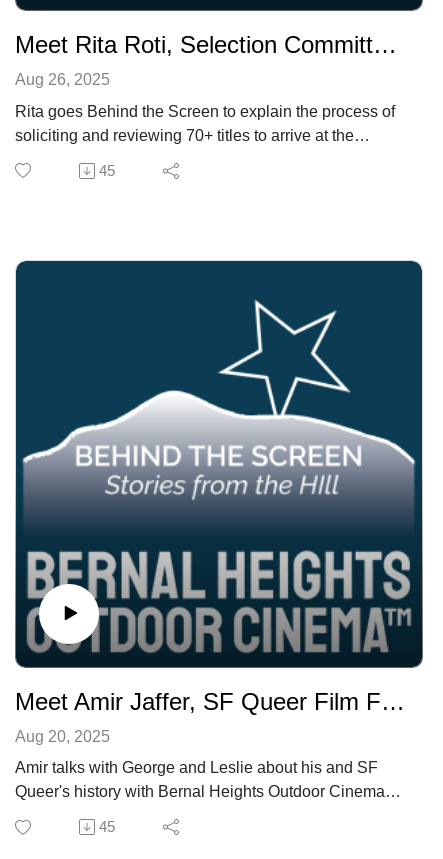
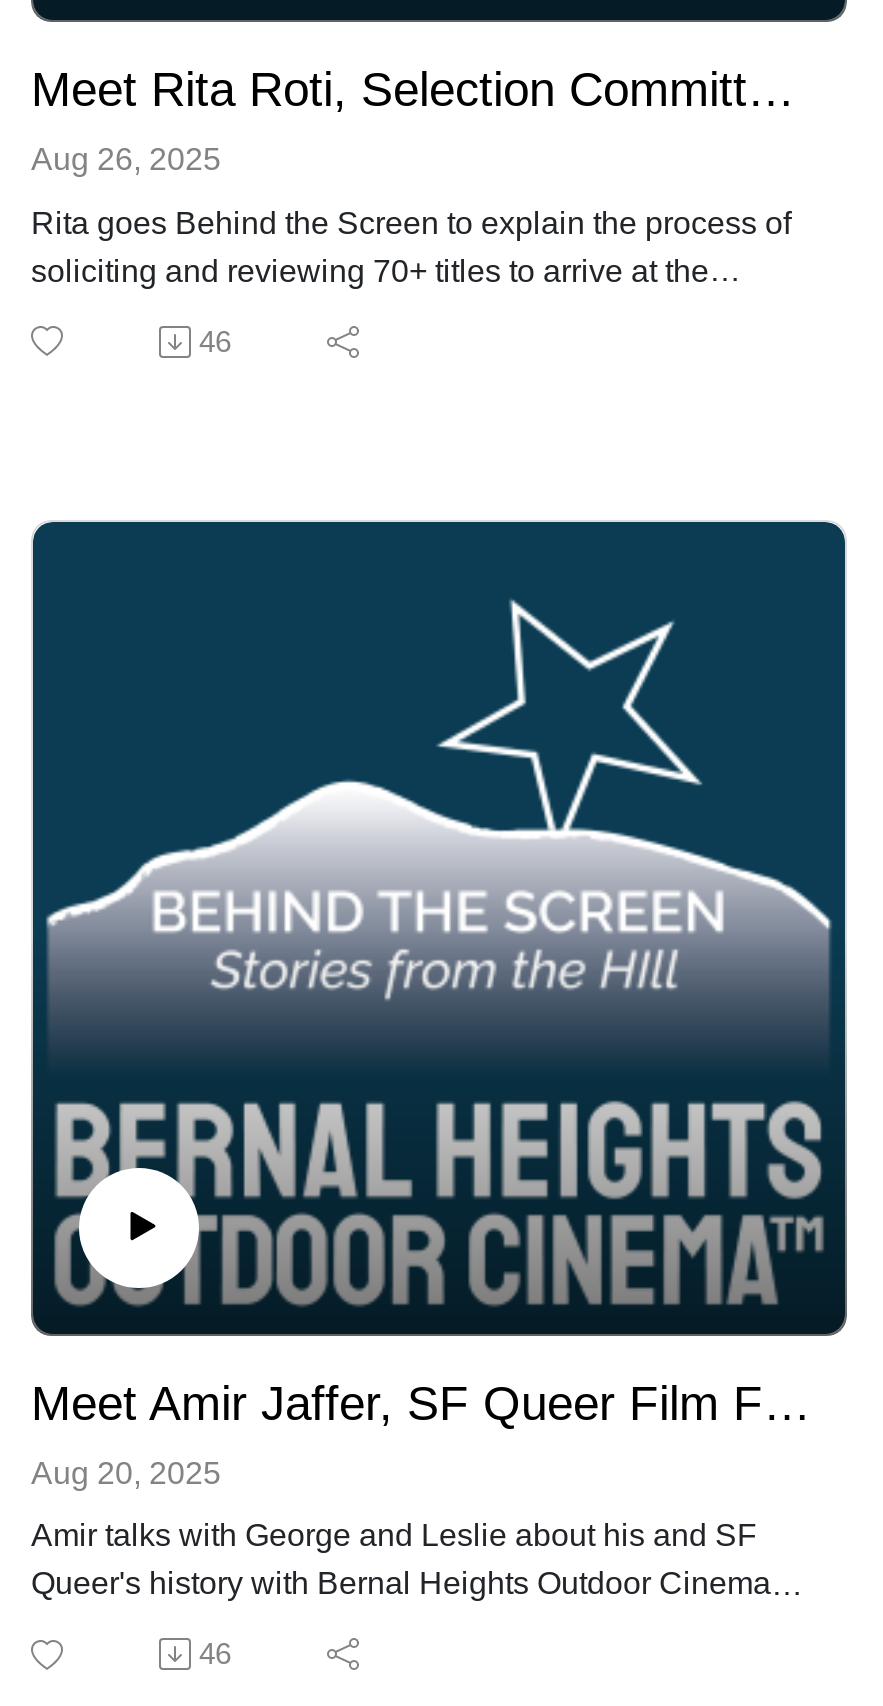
[99,161,115,178] 45 -> [199,323,231,357] 46
[99,818,115,835] 45 -> [199,1637,231,1671] 46

